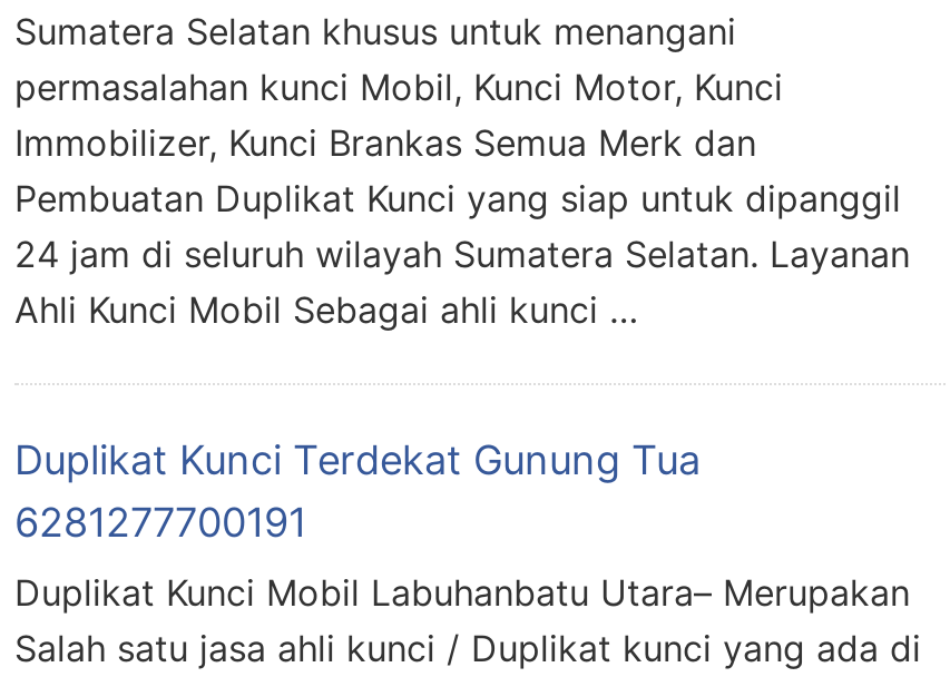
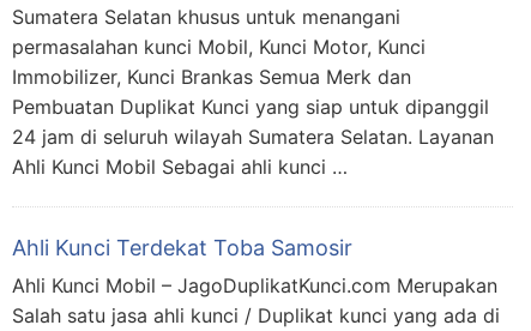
[14,436,701,545] Duplikat Kunci Terdekat Gunung Tua | 6281277700191 -> [12,235,352,260] Ahli Kunci Terdekat Toba Samosir
[14,569,910,614] Duplikat Kunci Mobil Labuhanbatu Utara– Merupakan -> [12,273,497,297] Ahli Kunci Mobil – JagoDuplikatKunci.com Merupakan

